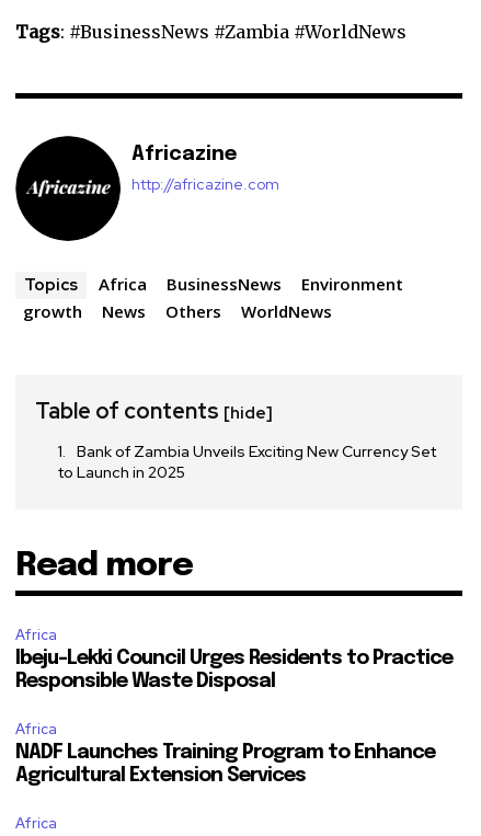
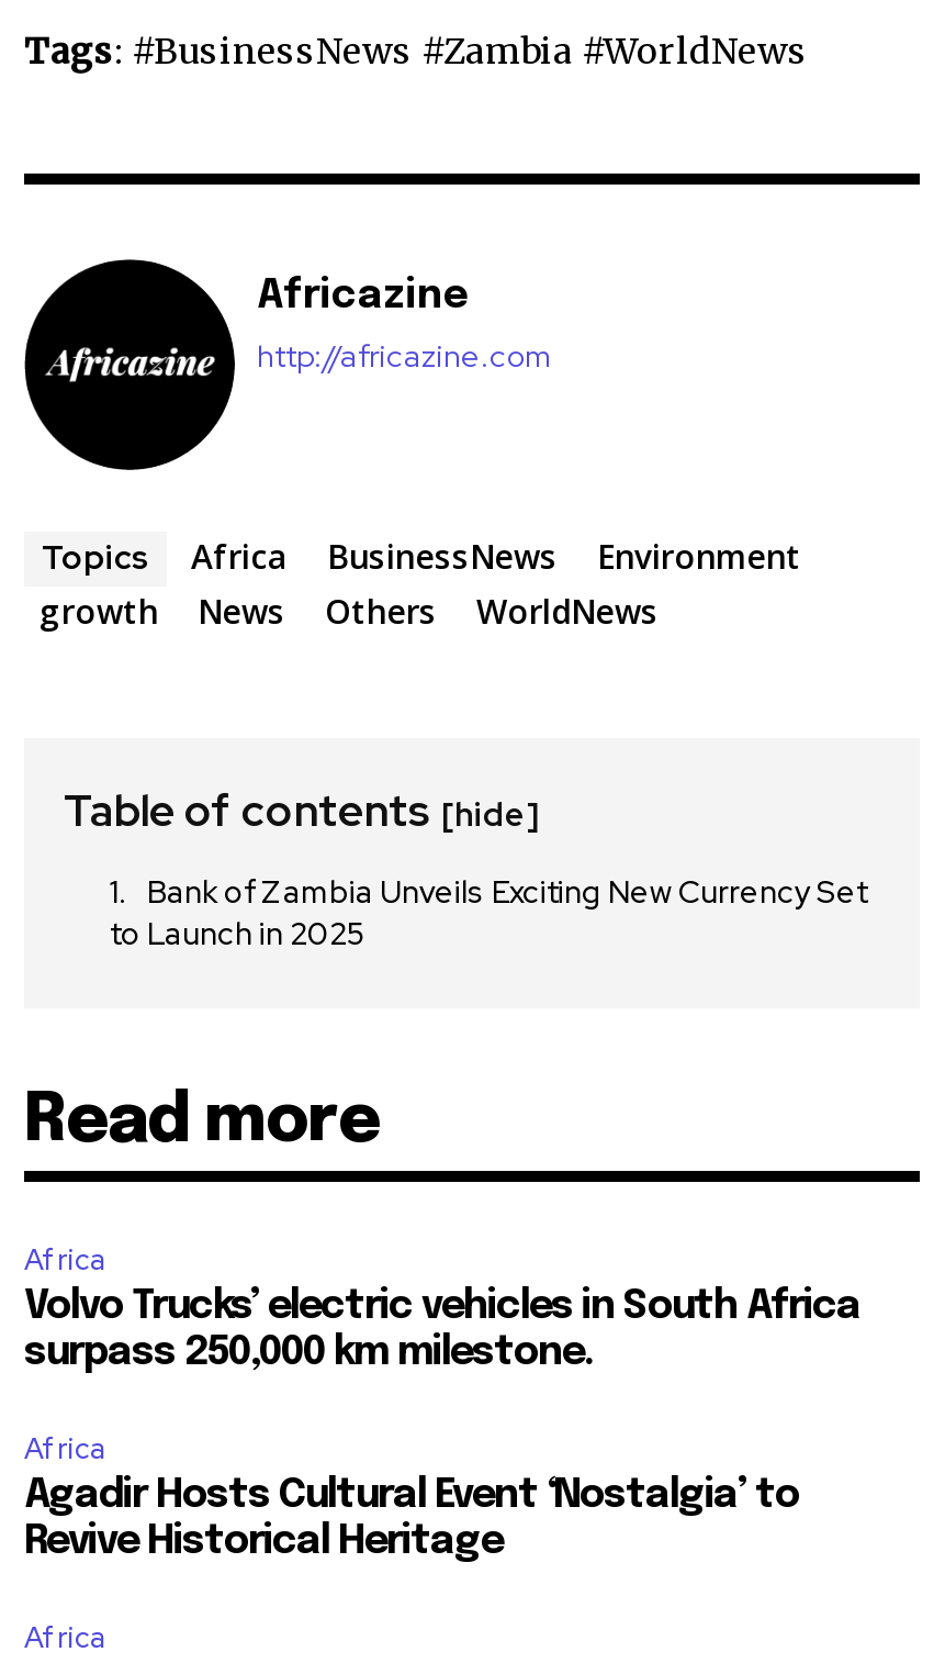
[15,649,453,691] Ibeju-Lekki Council Urges Residents to Practice | Responsible Waste Disposal -> [24,1287,860,1373] Volvo Trucks’ electric vehicles in South Africa | surpass 250,000 km milestone.
[15,743,435,786] NADF Launches Training Program to Enhance | Agricultural Extension Services -> [24,1476,799,1562] Agadir Hosts Cultural Event ‘Nostalgia’ to | Revive Historical Heritage

